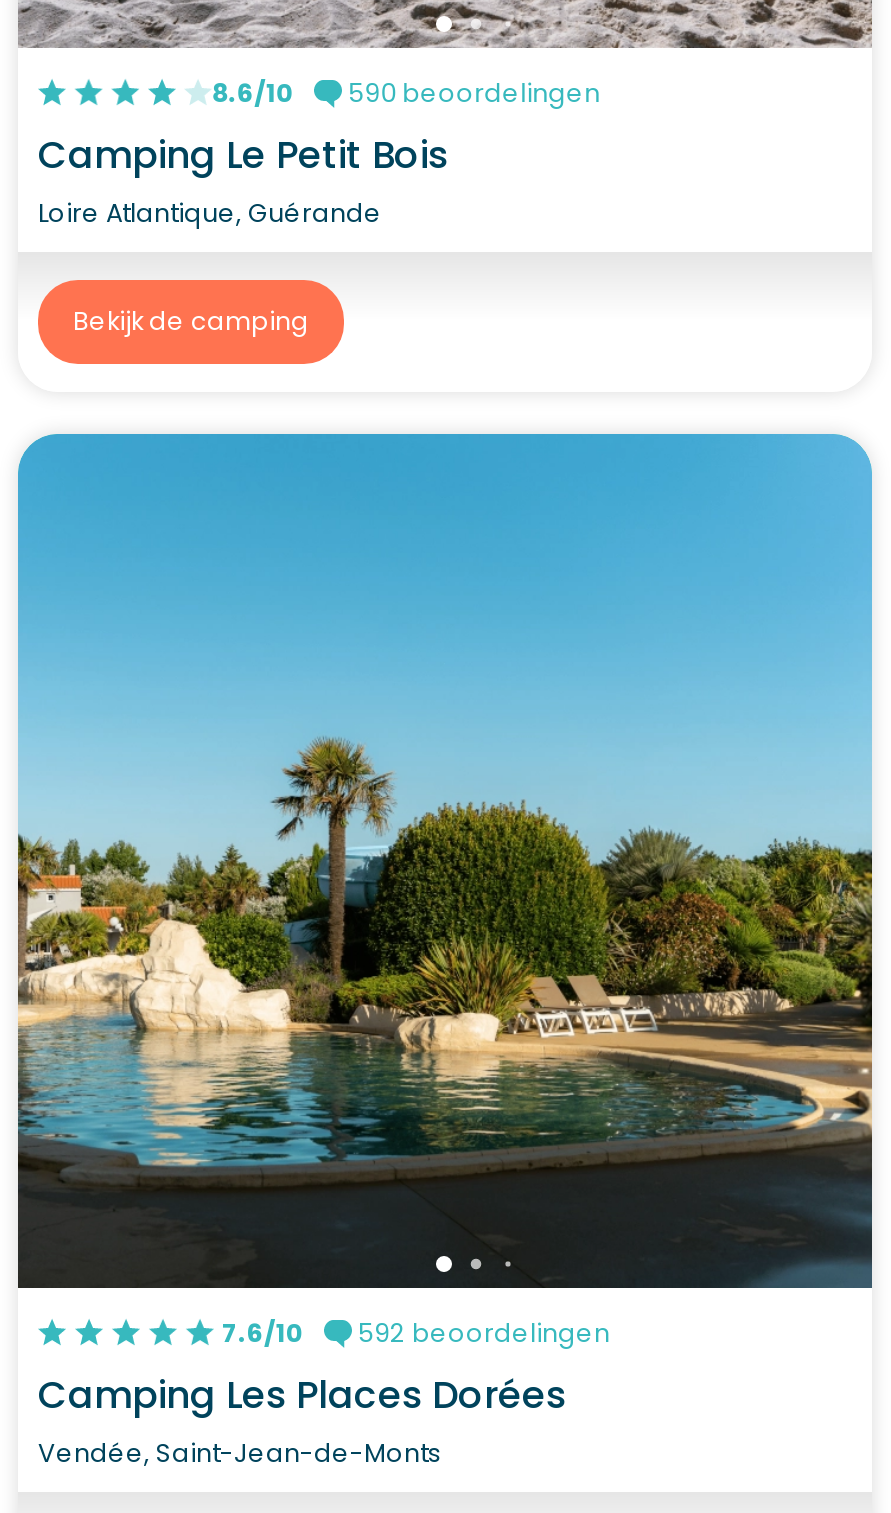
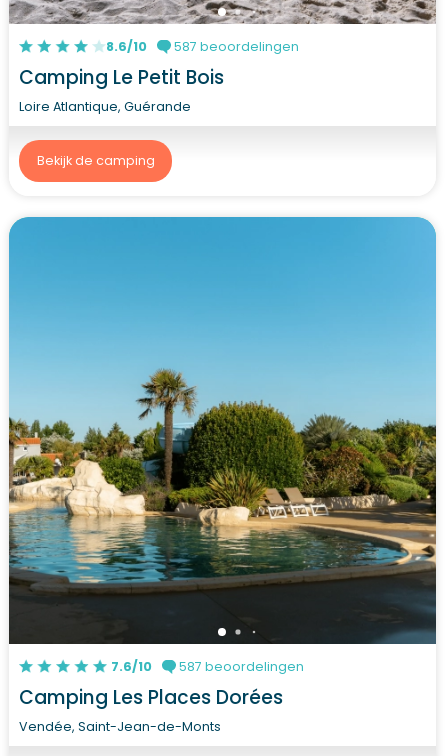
[342,75,600,109] 590 beoordelingen -> [171,37,299,54] 587 beoordelingen
[352,1315,610,1349] 592 beoordelingen -> [176,657,304,674] 587 beoordelingen

